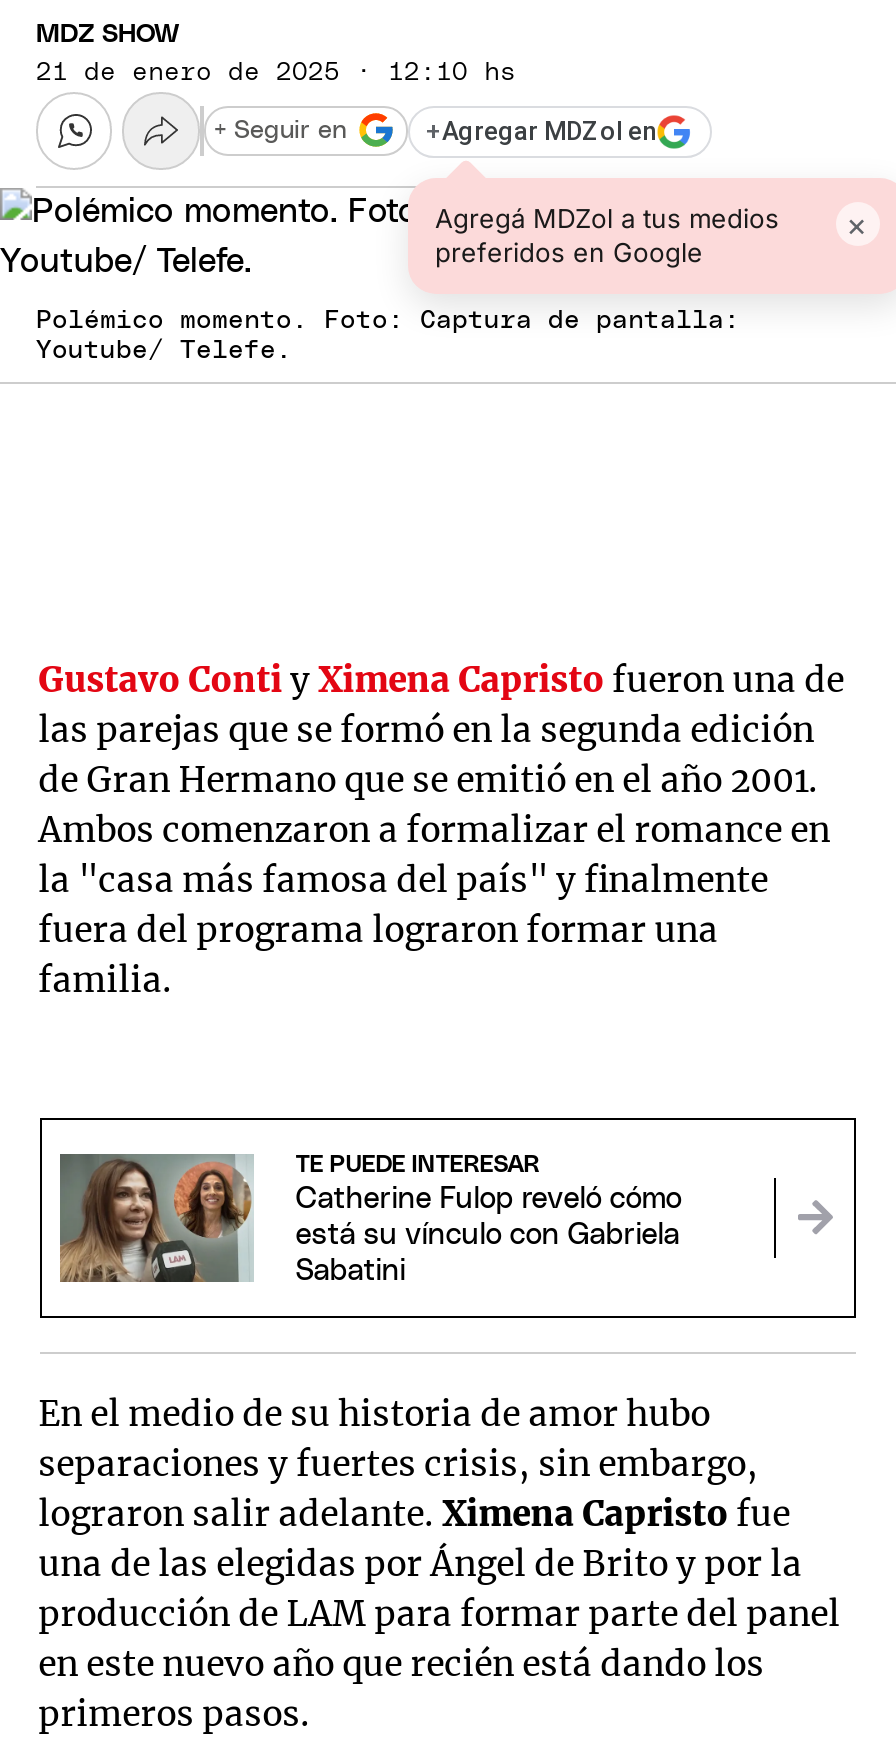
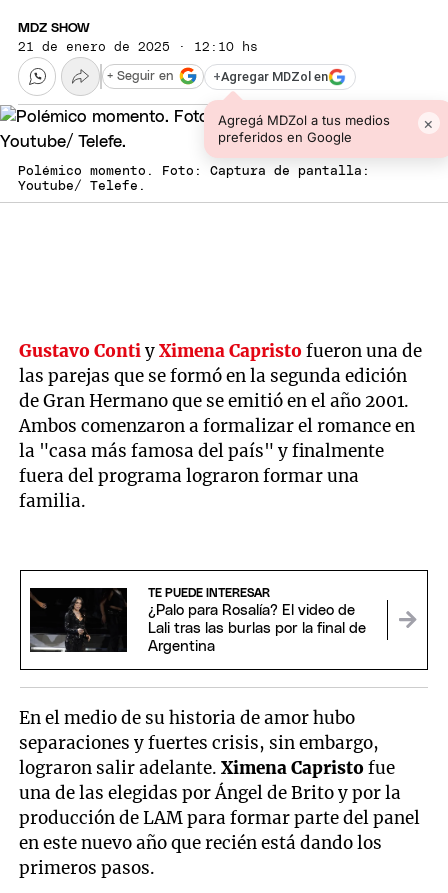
[58,1152,682,1286] [image] | Catherine Fulop reveló cómo | está su vínculo con Gabriela | Sabatini -> [29,587,366,654] [image] | ¿Palo para Rosalía? El video de | Lali tras las burlas por la final de | Argentina

